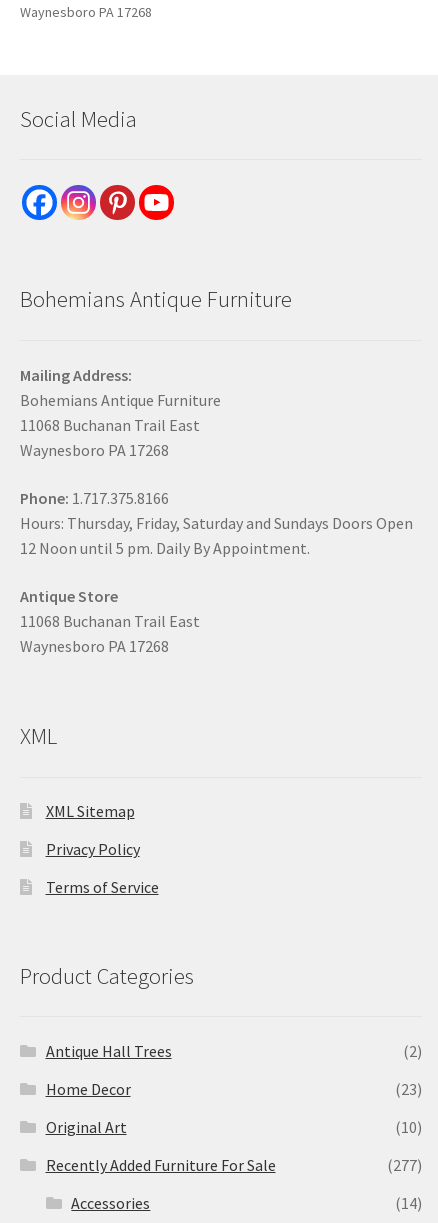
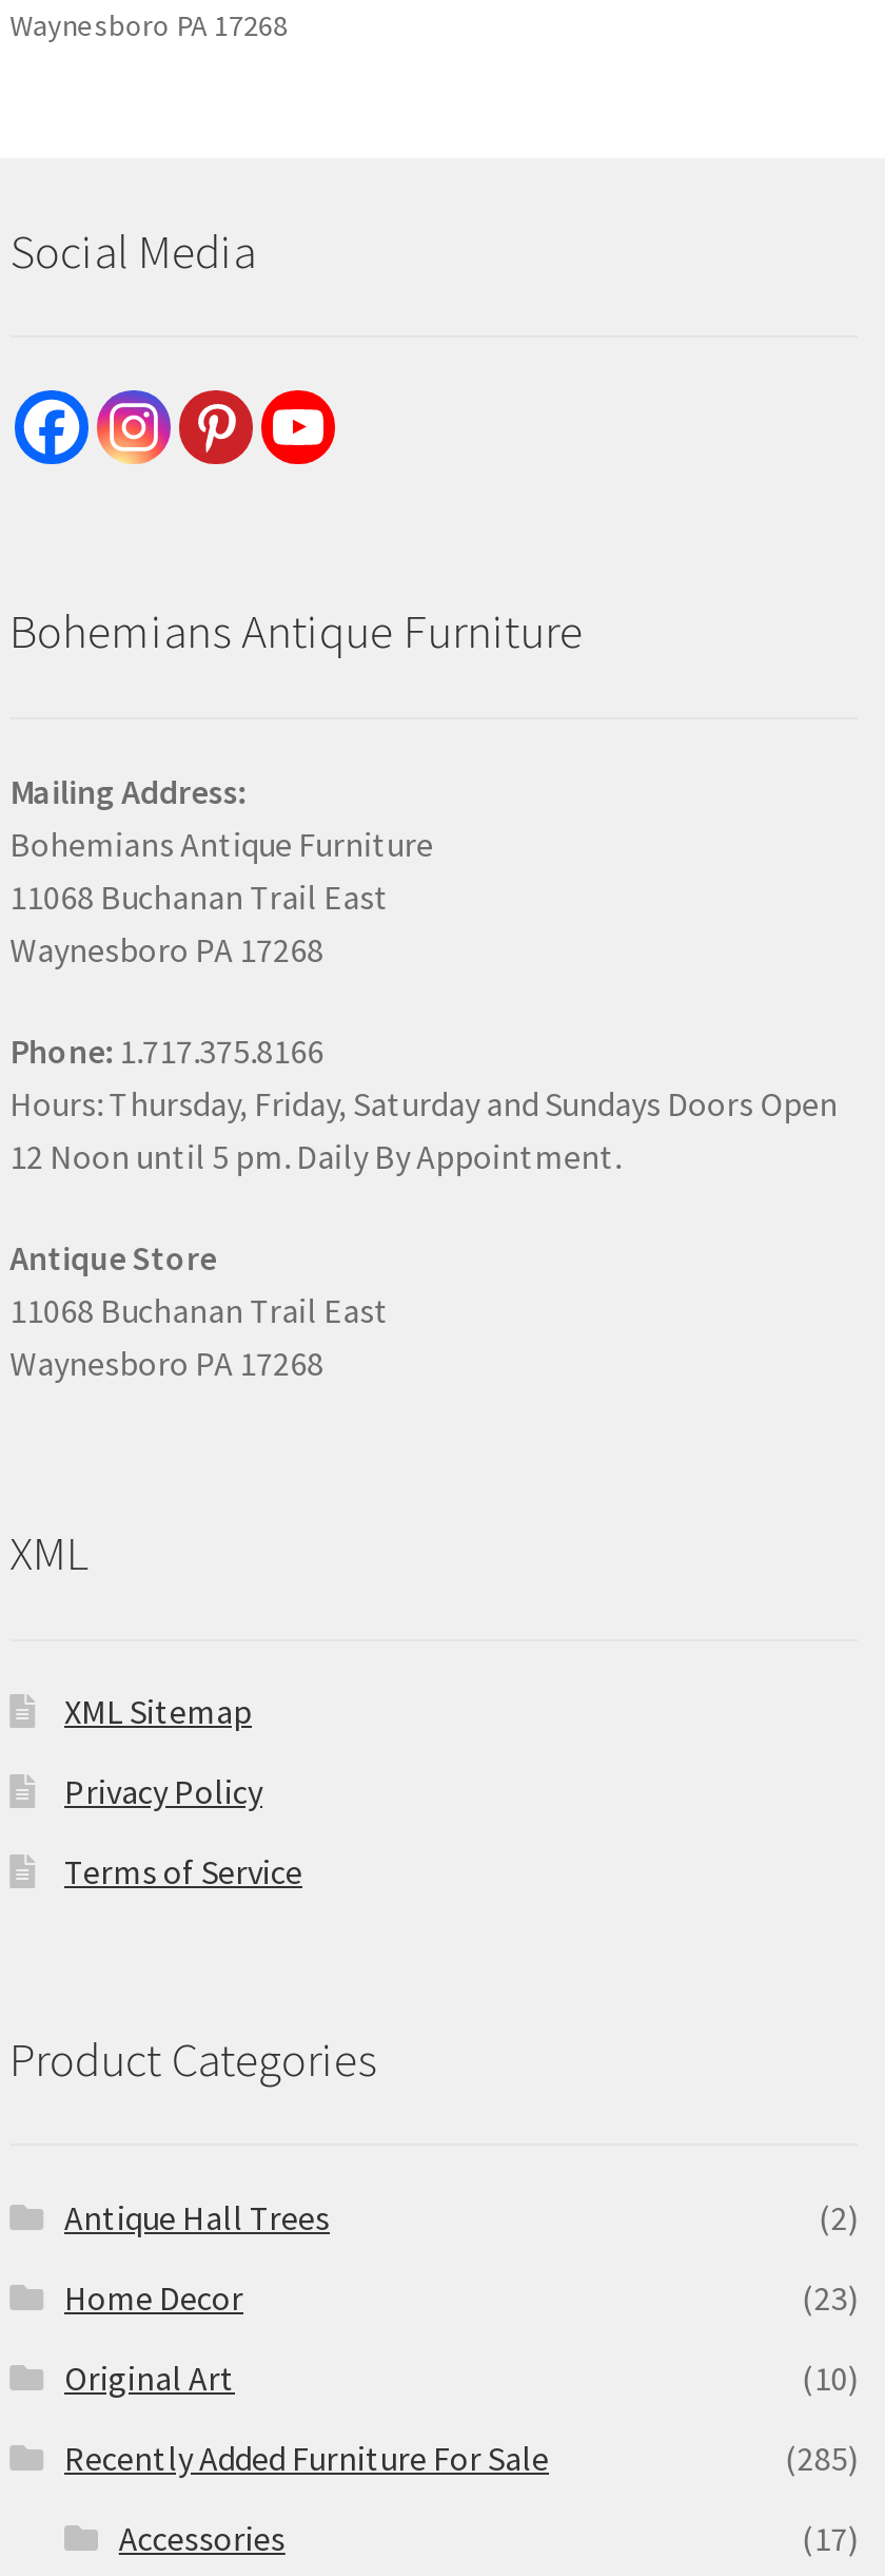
[387,1155,422,1175] (277) -> [785,2437,858,2479] (285)
[395,1193,422,1213] (14) -> [802,2517,858,2559] (17)

